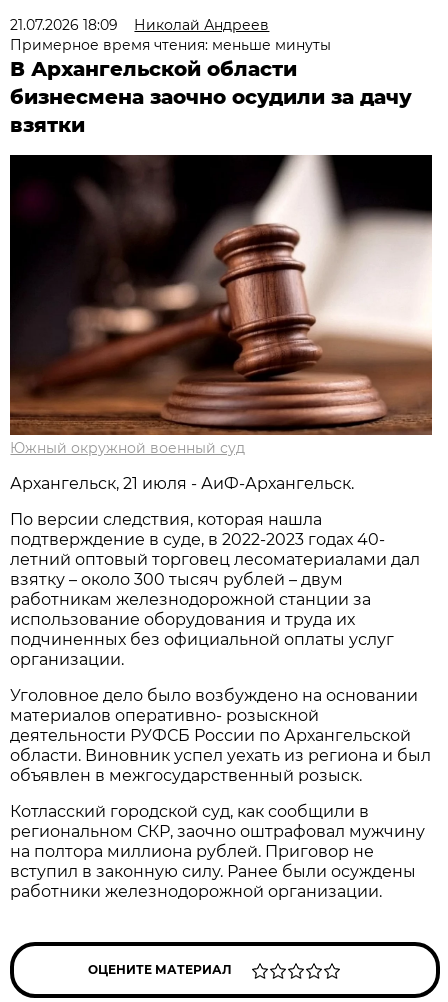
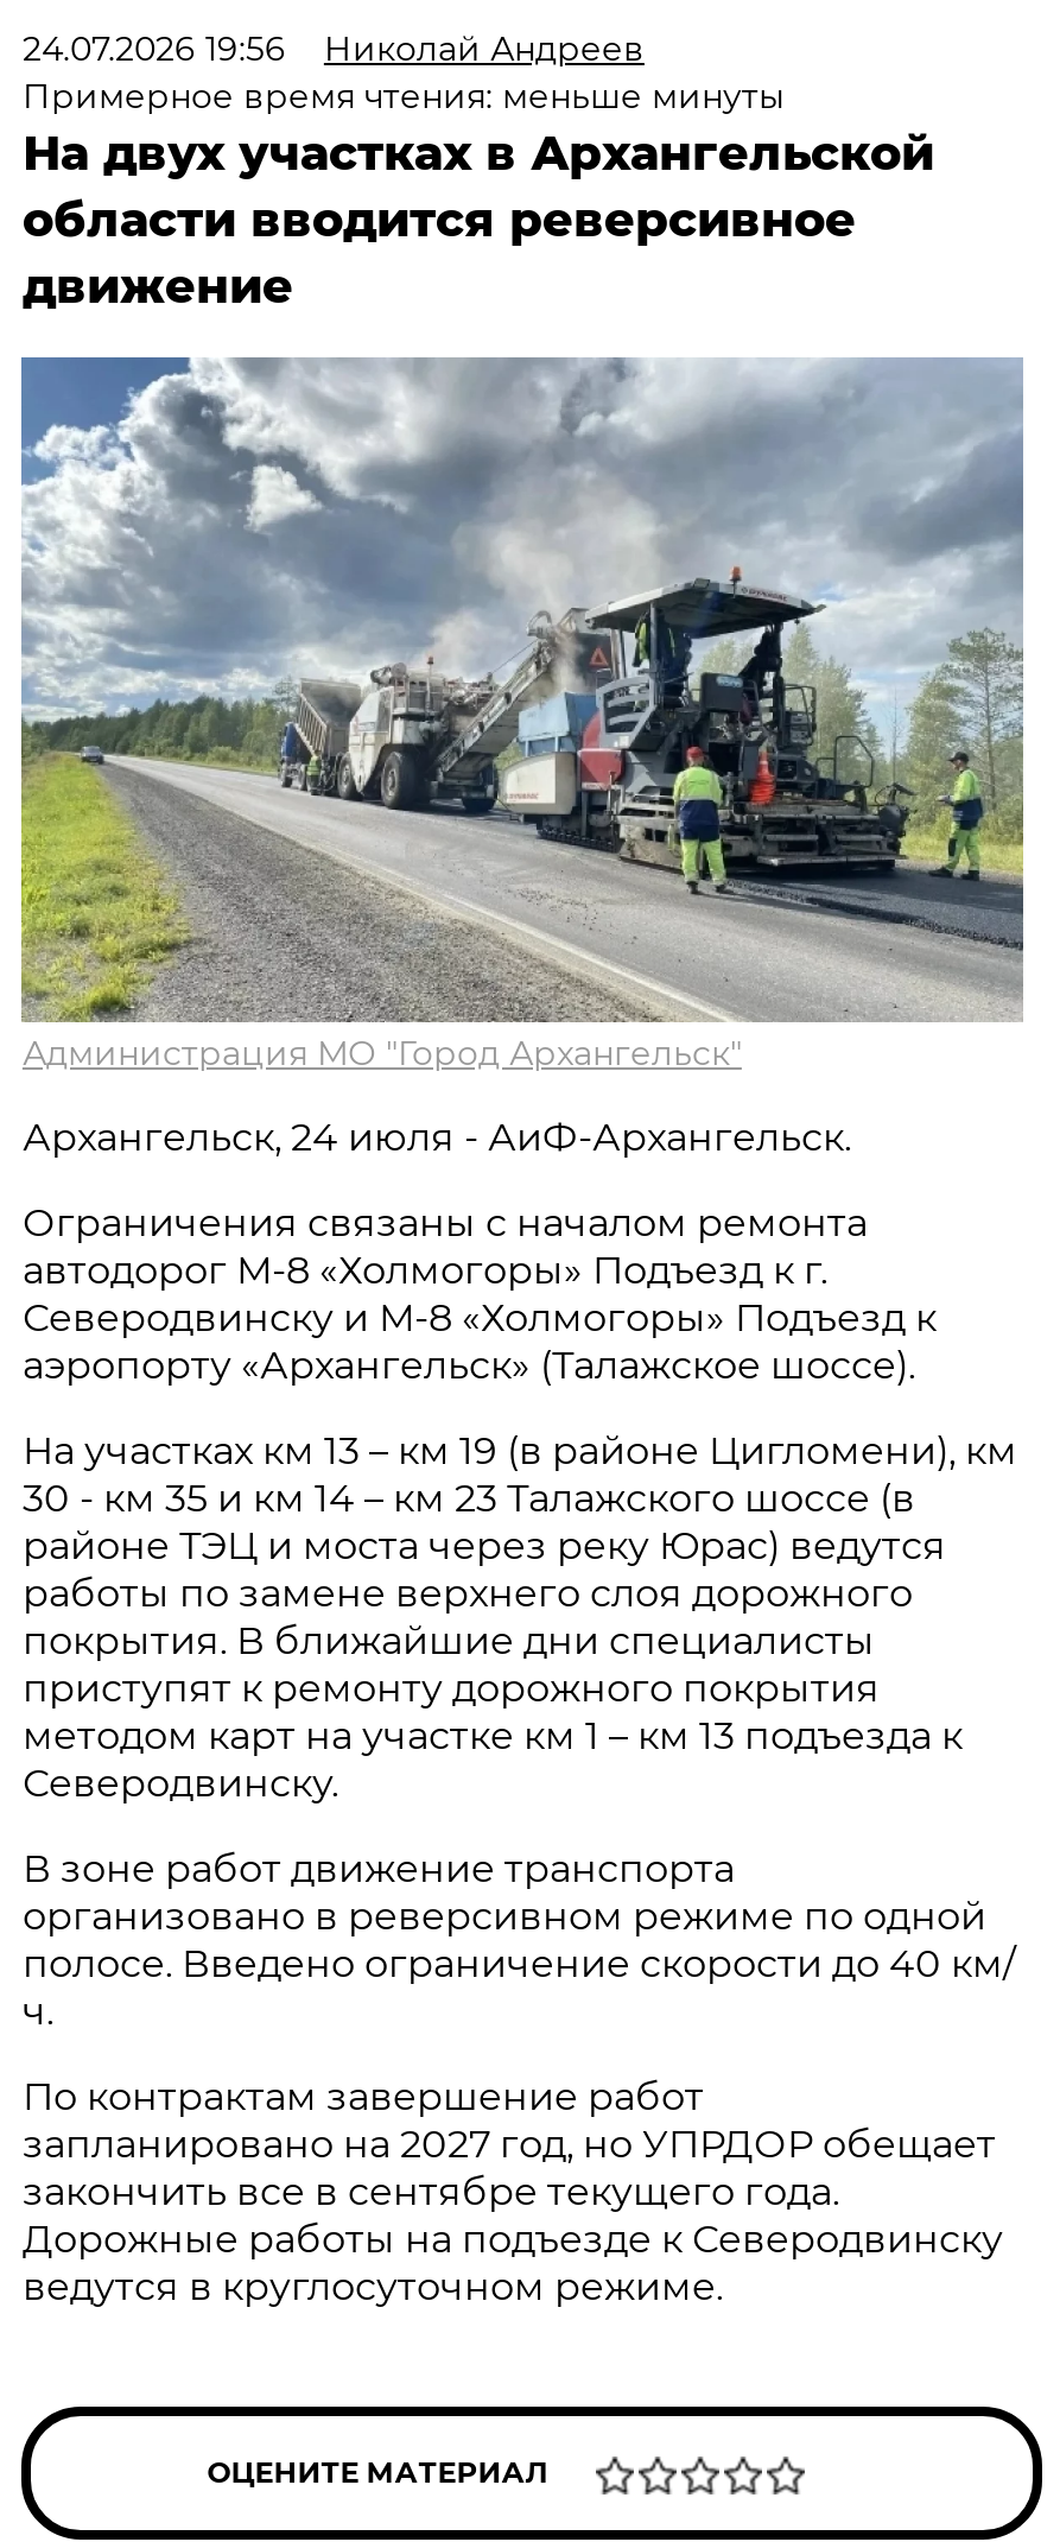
[10,16,269,34] 21.07.2026 18:09 Николай Андреев -> [22,27,644,70] 24.07.2026 19:56 Николай Андреев
[10,57,412,137] В Архангельской области | бизнесмена заочно осудили за дачу | взятки -> [22,124,934,314] На двух участках в Архангельской | области вводится реверсивное | движение
[9,154,433,901] [image] | Южный окружной военный суд | Архангельск, 21 июля - АиФ-Архангельск. | По версии следствия, которая нашла | подтверждение в суде, в 2022-2023 годах 40- | летний оптовый торговец лесоматериалами дал | взятку – около 300 тысяч рублей – двум | работникам железнодорожной станции за | использование оборудования и труда их | подчиненных без официальной оплаты услуг | организации. | Уголовное дело было возбуждено на основании | материалов оперативно- розыскной | деятельности РУФСБ России по Архангельской | области. Виновник успел уехать из региона и был | объявлен в межгосударственный розыск. | Котласский городской суд, как сообщили в | региональном СКР, заочно оштрафовал мужчину | на полтора миллиона рублей. Приговор не | вступил в законную силу. Ранее были осуждены | работники железнодорожной организации. -> [19,357,1026,2309] [image] | Администрация МО "Город Архангельск" | Архангельск, 24 июля - АиФ-Архангельск. | Ограничения связаны с началом ремонта | автодорог М-8 «Холмогоры» Подъезд к г. | Северодвинску и М-8 «Холмогоры» Подъезд к | аэропорту «Архангельск» (Талажское шоссе). | На участках км 13 – км 19 (в районе Цигломени), км | 30 - км 35 и км 14 – км 23 Талажского шоссе (в | районе ТЭЦ и моста через реку Юрас) ведутся | работы по замене верхнего слоя дорожного | покрытия. В ближайшие дни специалисты | приступят к ремонту дорожного покрытия | методом карт на участке км 1 – км 13 подъезда к | Северодвинску. | В зоне работ движение транспорта | организовано в реверсивном режиме по одной | полосе. Введено ограничение скорости до 40 км/ | ч. | По контрактам завершение работ | запланировано на 2027 год, но УПРДОР обещает | закончить все в сентябре текущего года. | Дорожные работы на подъезде к Северодвинску | ведутся в круглосуточном режиме.

